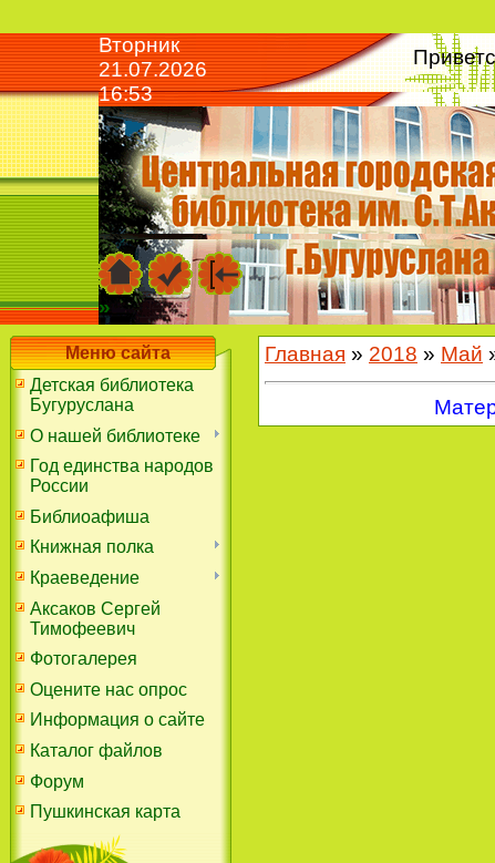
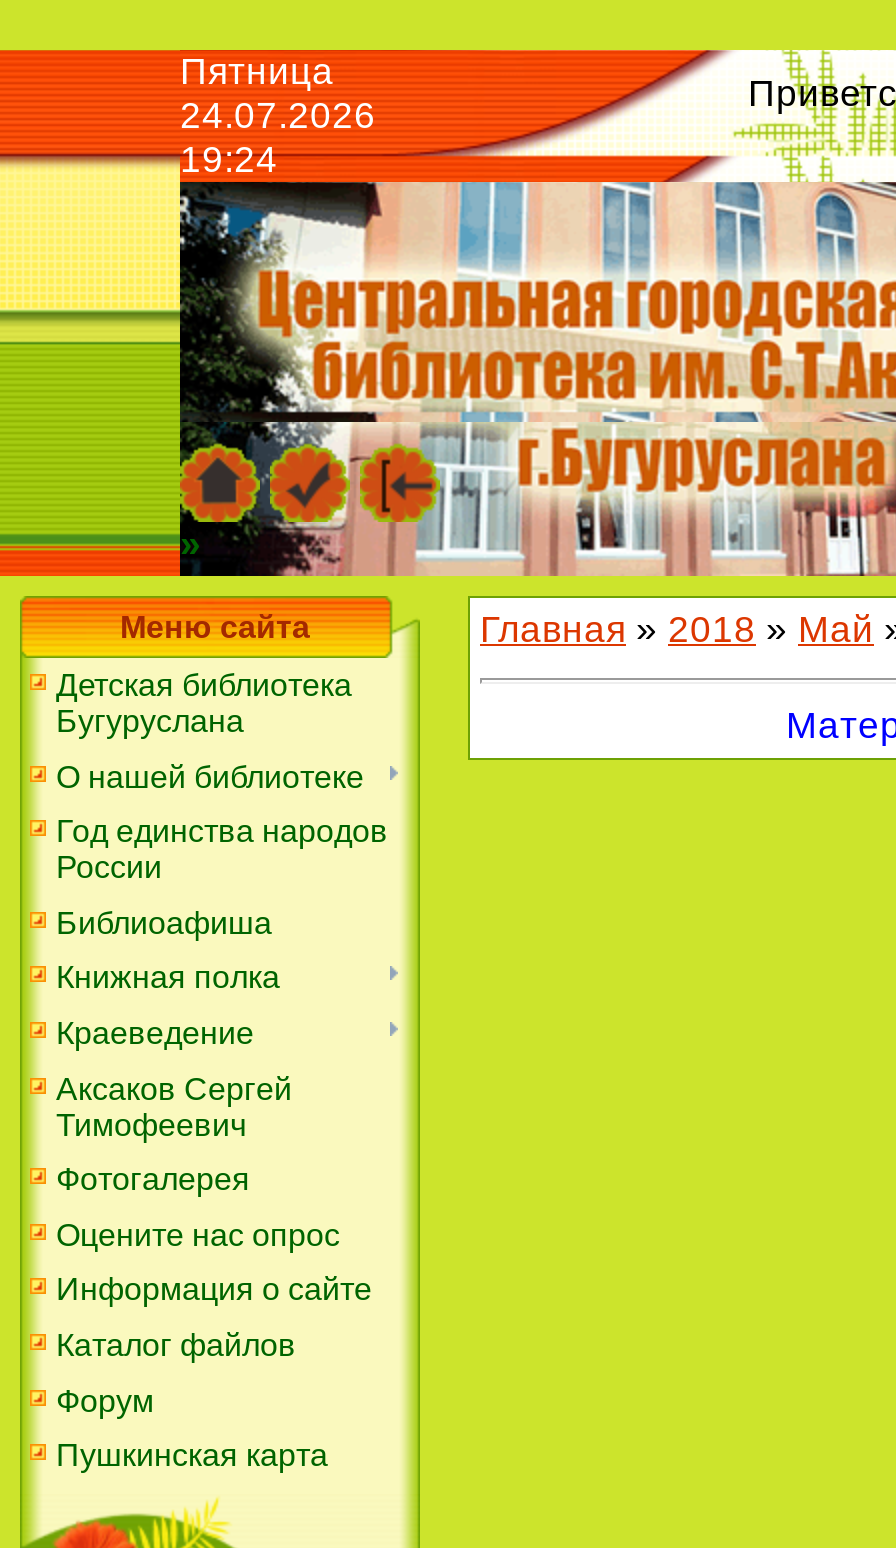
[99,33,207,105] Вторник | 21.07.2026 | 16:53 -> [180,50,376,180] Пятница | 24.07.2026 | 19:24

